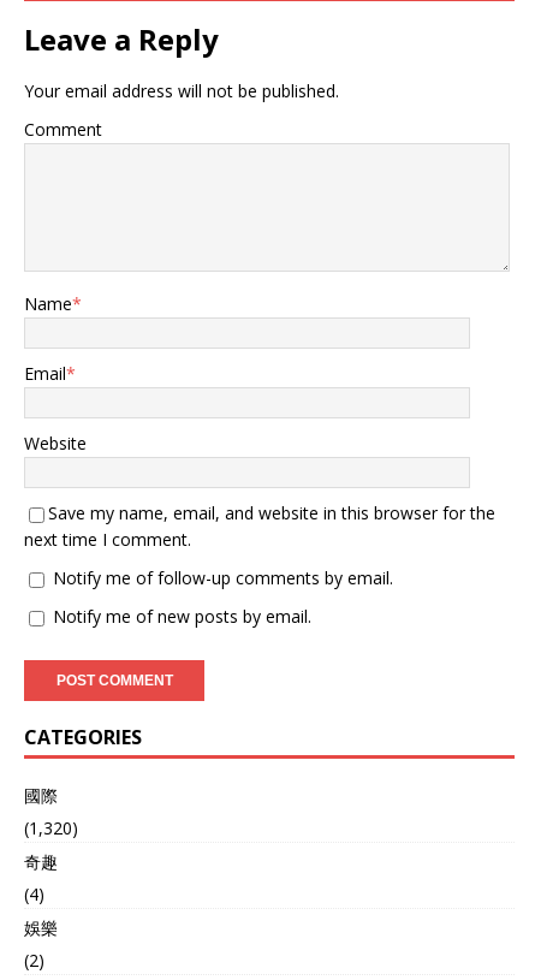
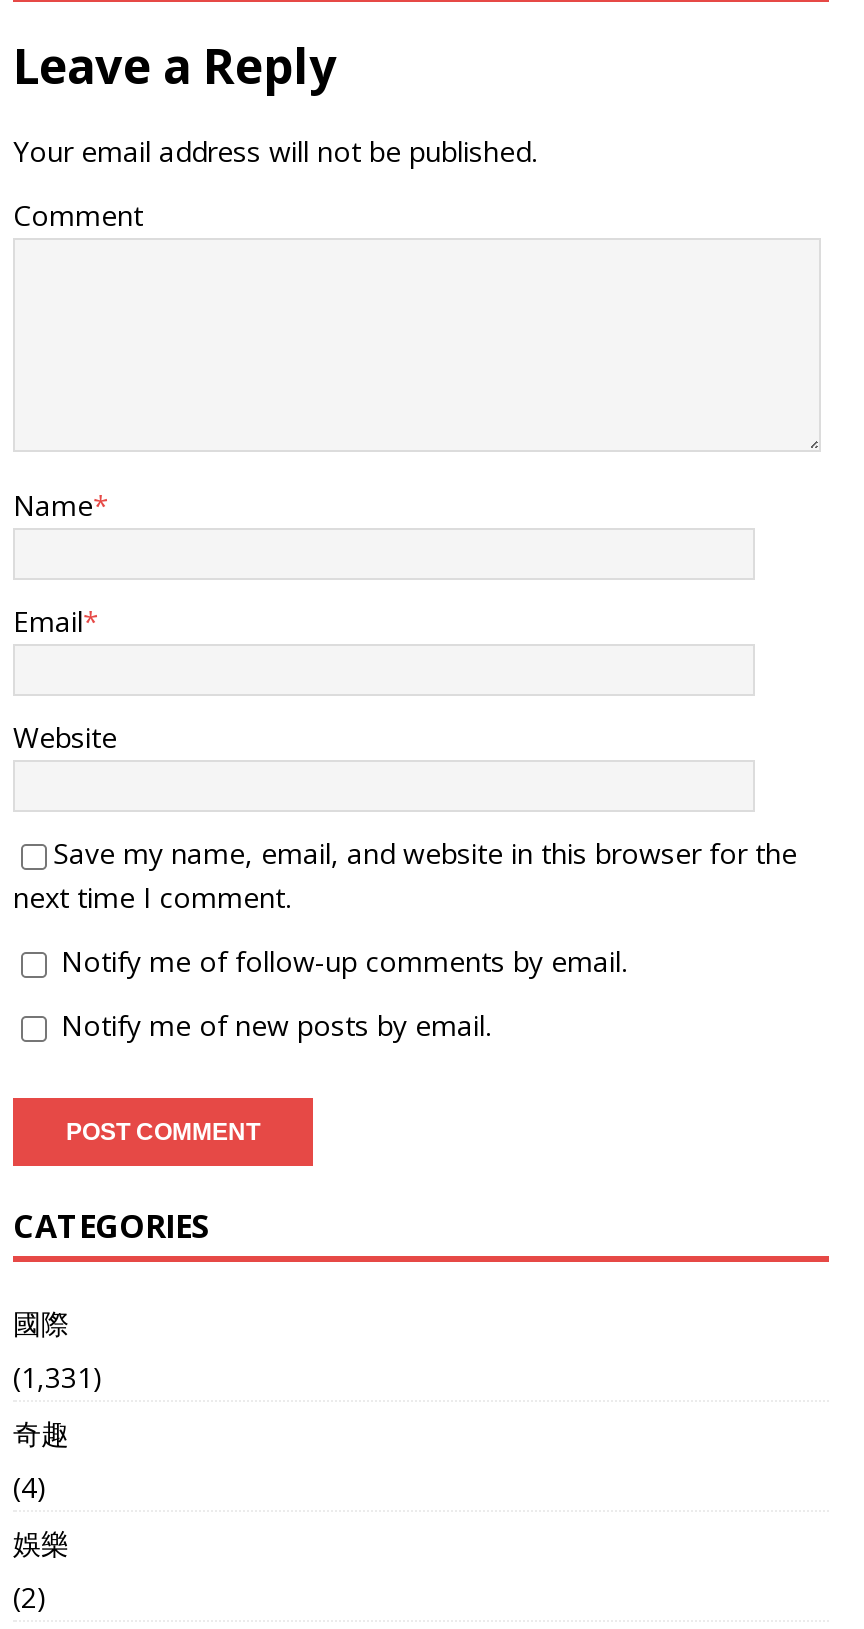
[24,817,78,840] (1,320) -> [13,1359,103,1397] (1,331)

